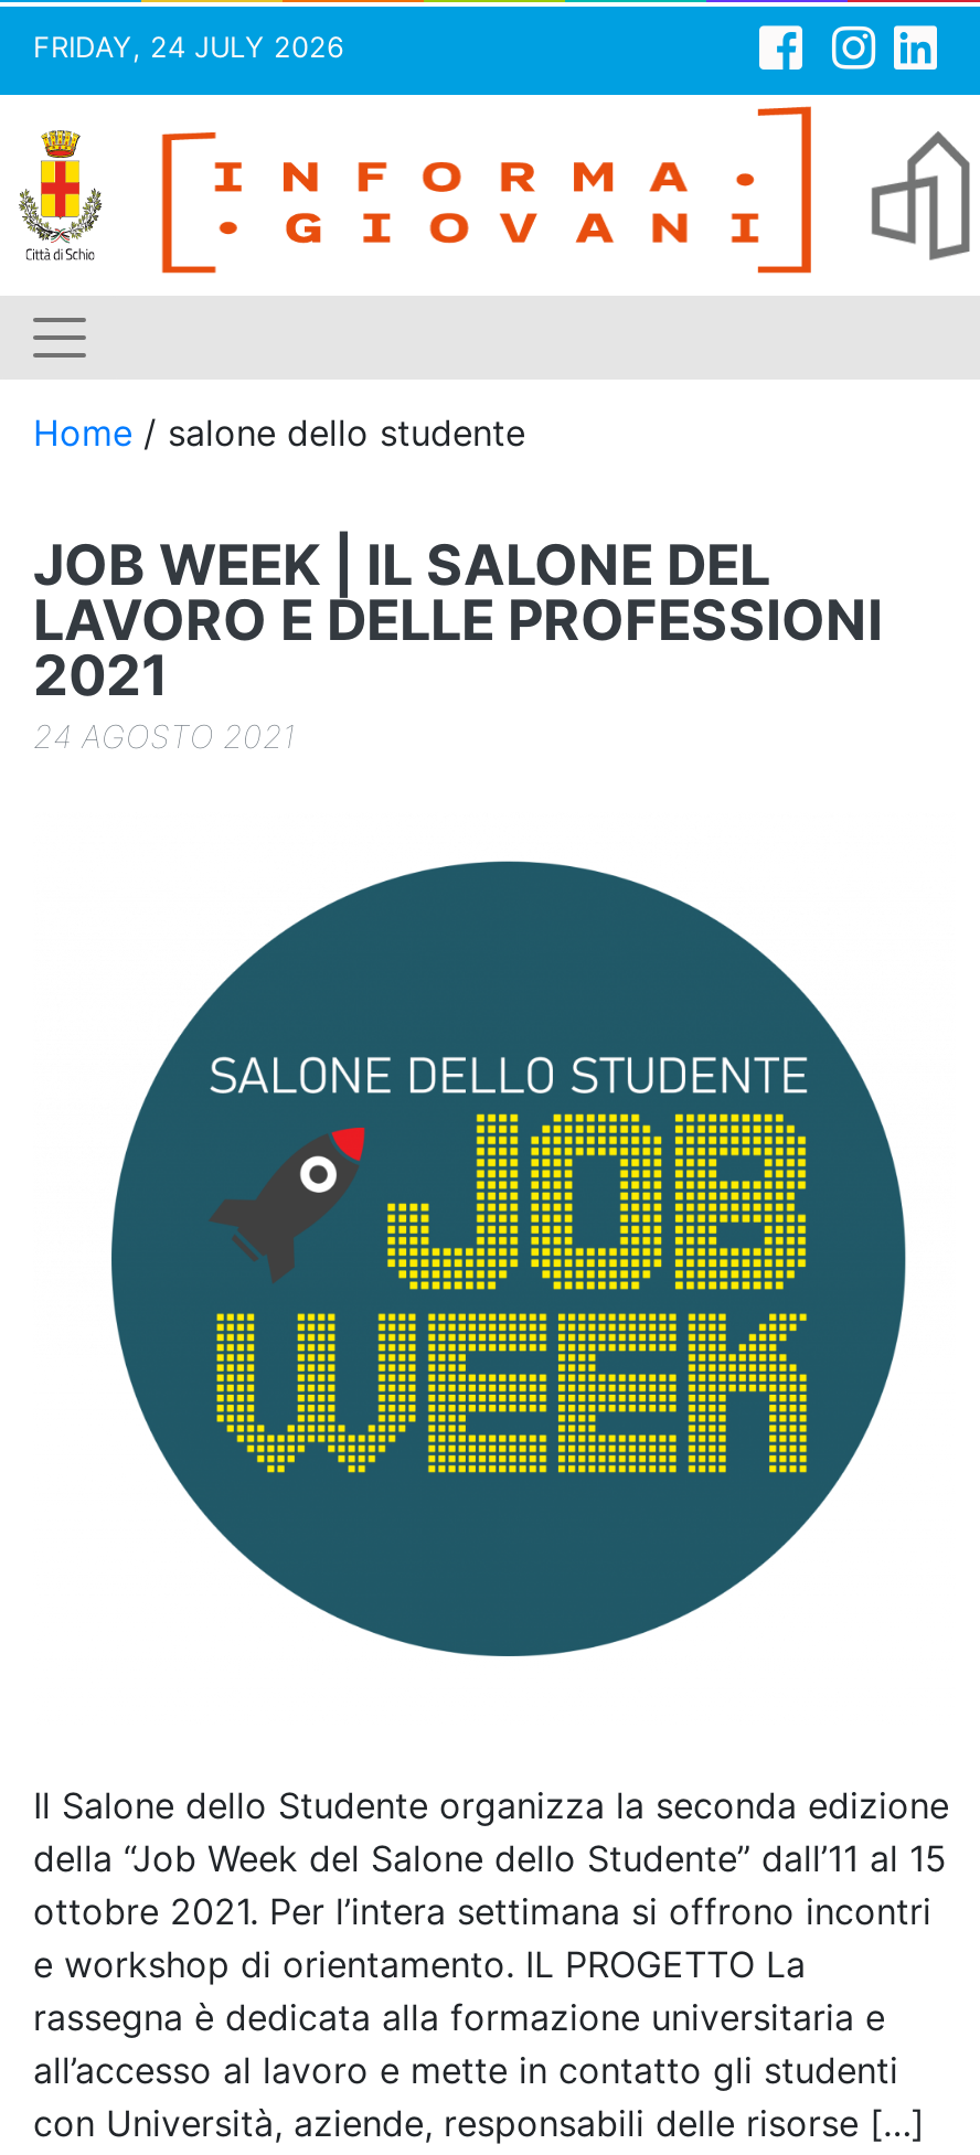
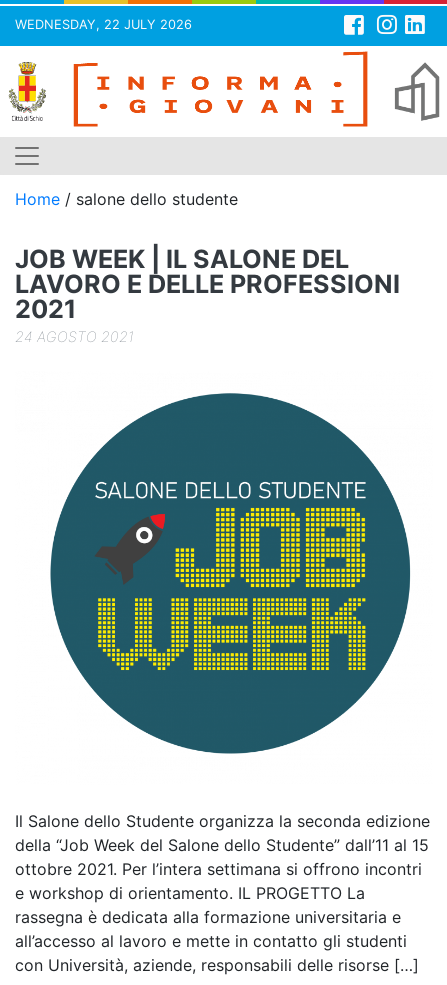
[33,31,344,64] FRIDAY, 24 JULY 2026 -> [15,17,192,32] WEDNESDAY, 22 JULY 2026

